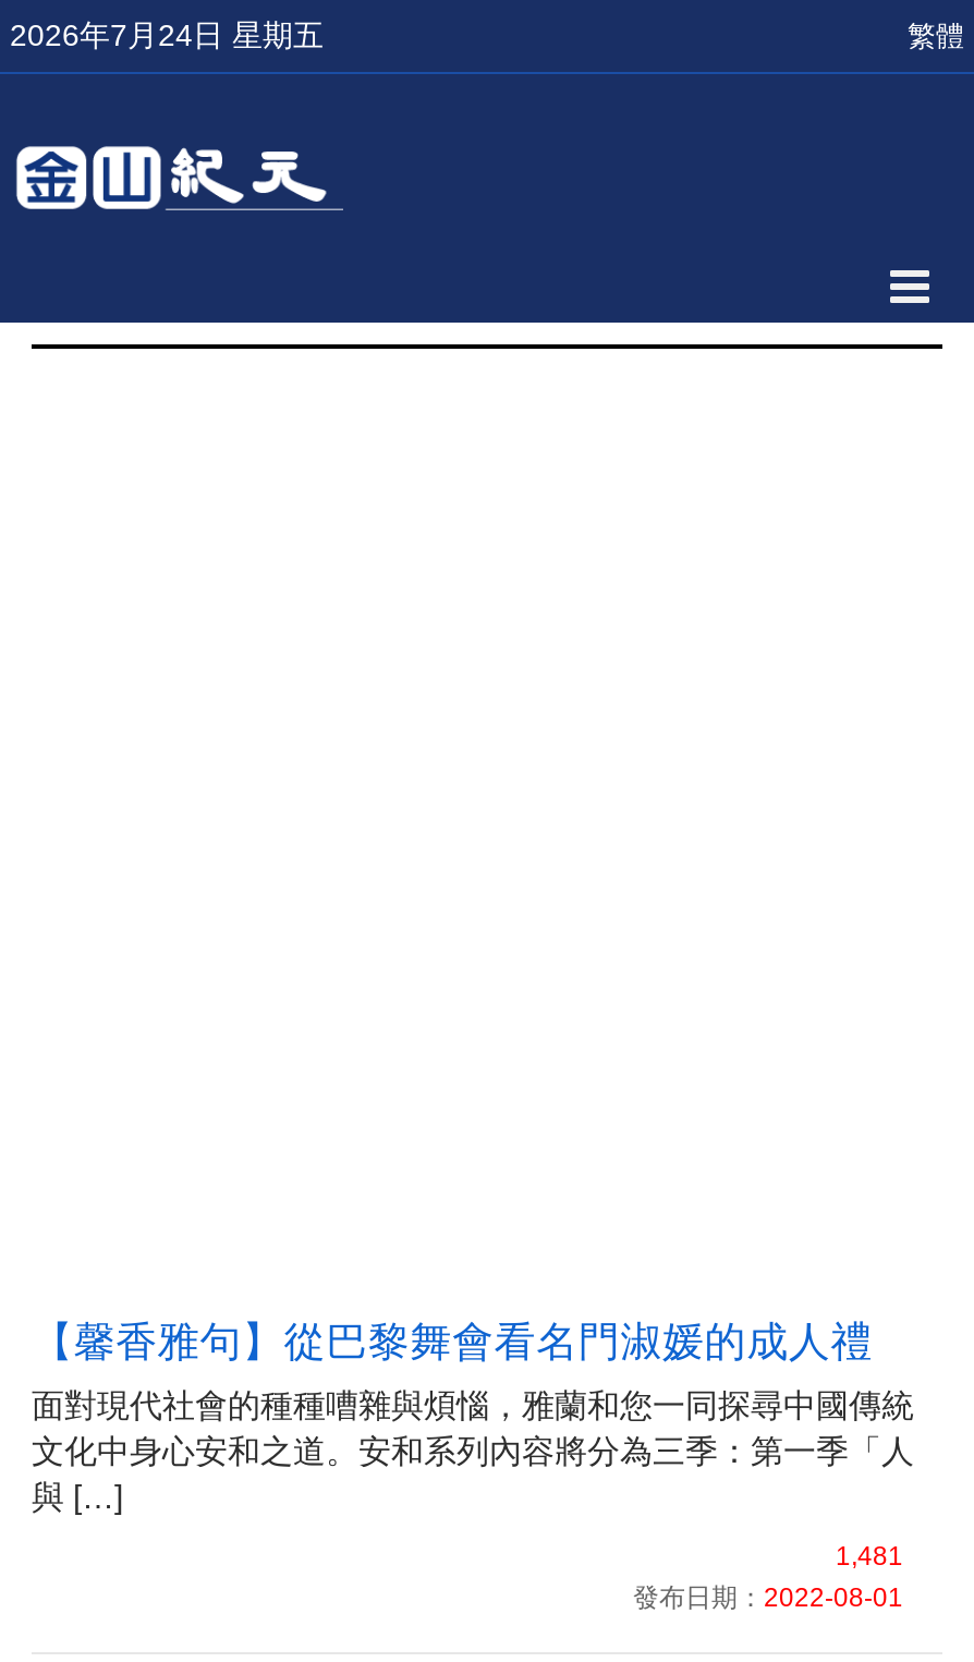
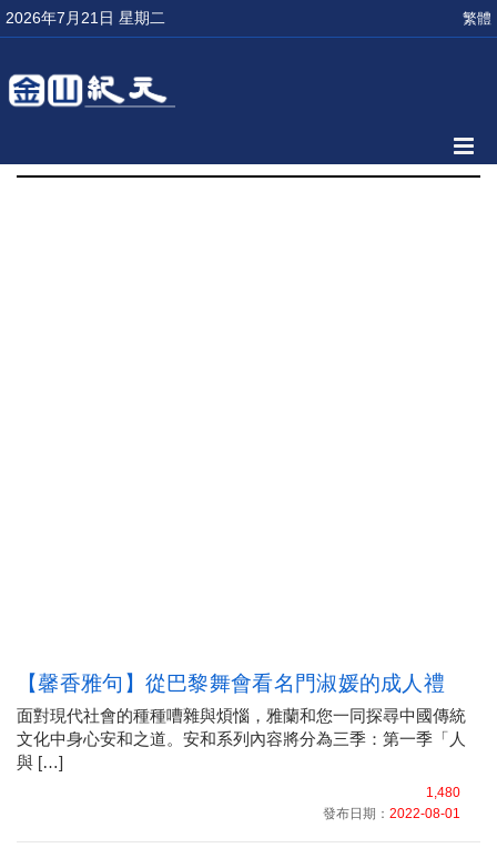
[10,17,324,52] 2026年7月24日 星期五 -> [6,9,165,27] 2026年7月21日 星期二
[836,1541,903,1572] 1,481 -> [426,785,460,800] 1,480

